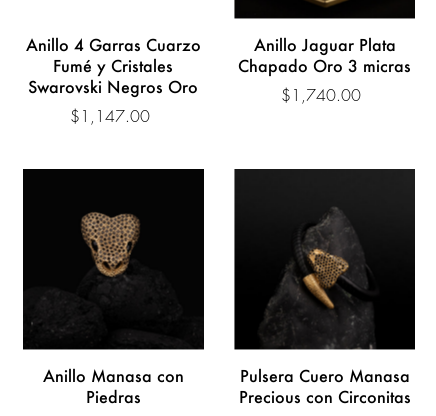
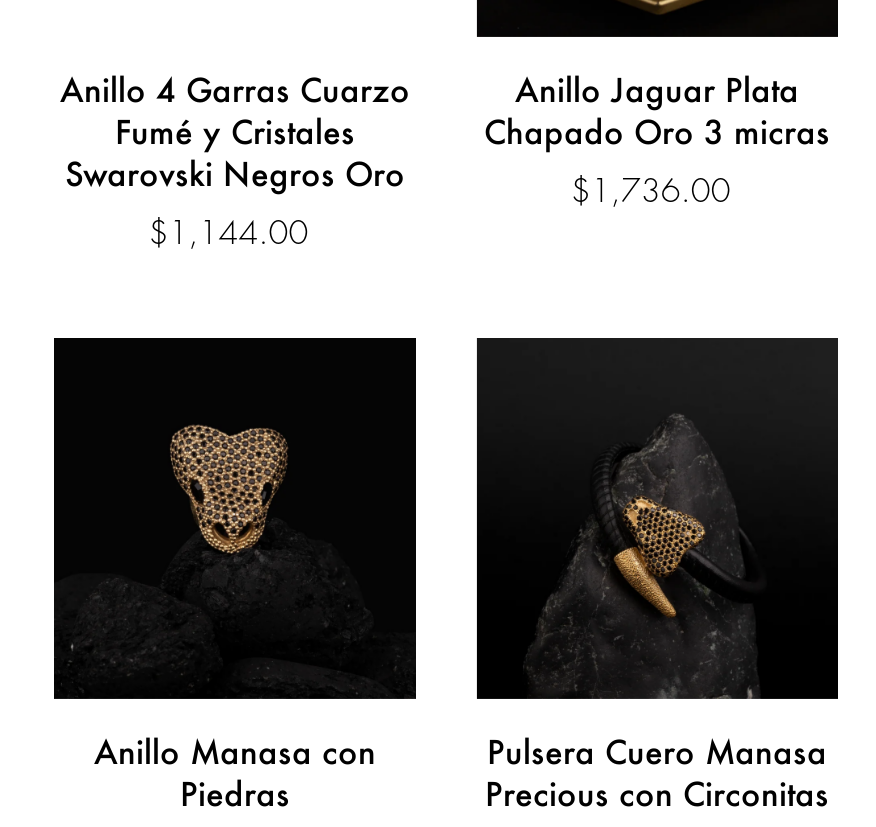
[281,88,361,104] $1,740.00 -> [571,175,731,207] $1,736.00
[70,109,150,125] $1,147.00 -> [149,217,309,249] $1,144.00

